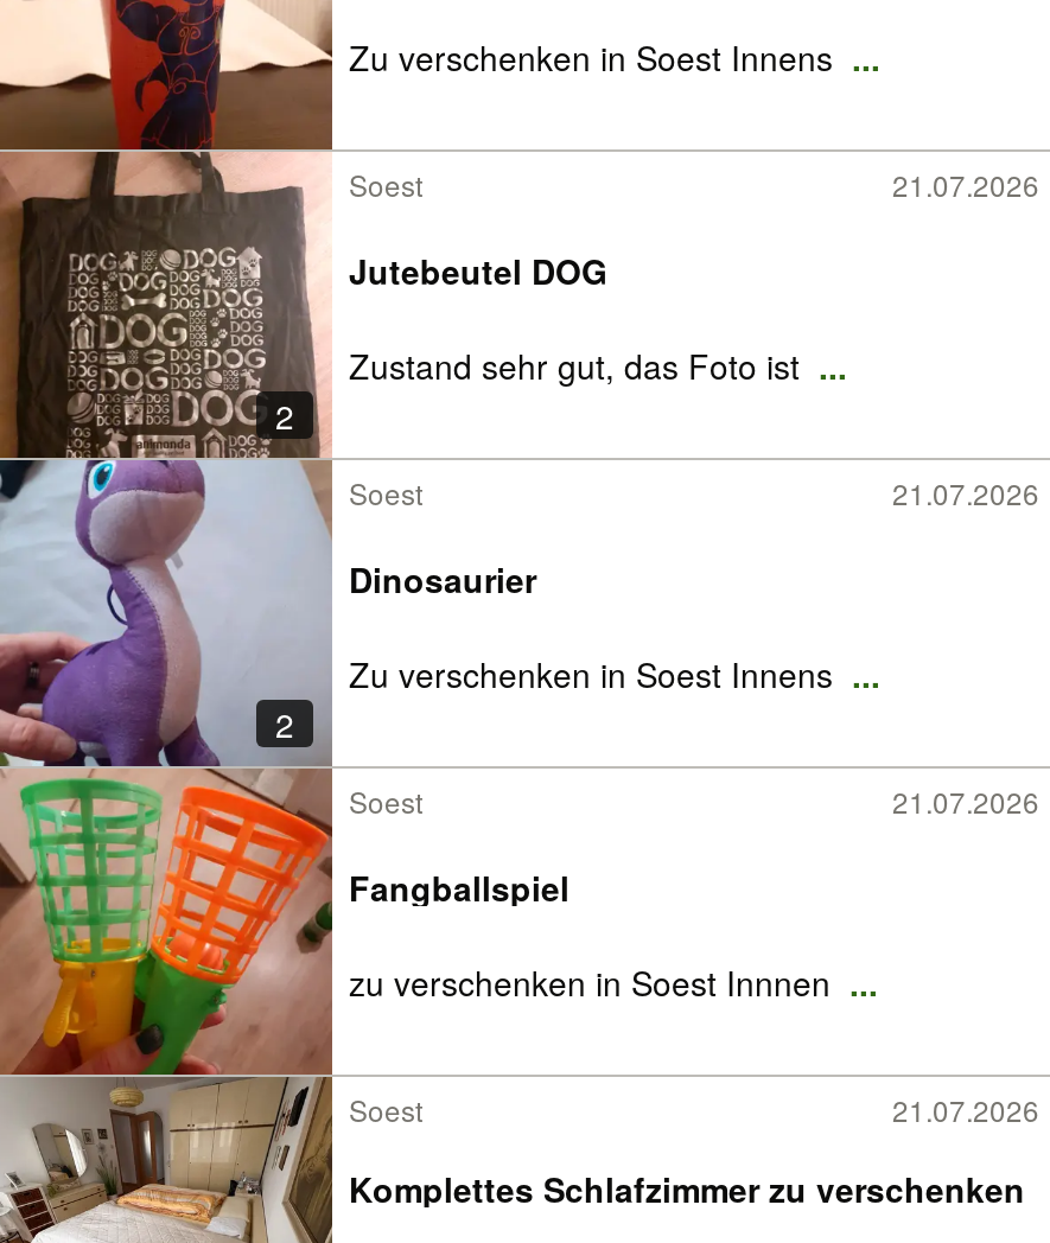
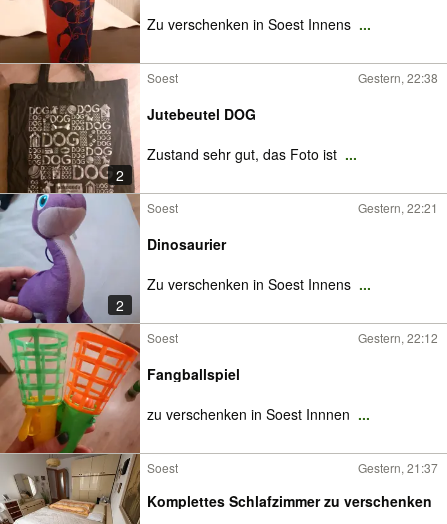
[892,164,1039,204] 21.07.2026 -> [358,69,438,86] Gestern, 22:38
[892,472,1039,512] 21.07.2026 -> [358,199,438,216] Gestern, 22:21
[892,780,1039,821] 21.07.2026 -> [358,329,438,346] Gestern, 22:12
[892,1089,1039,1129] 21.07.2026 -> [358,459,438,476] Gestern, 21:37

